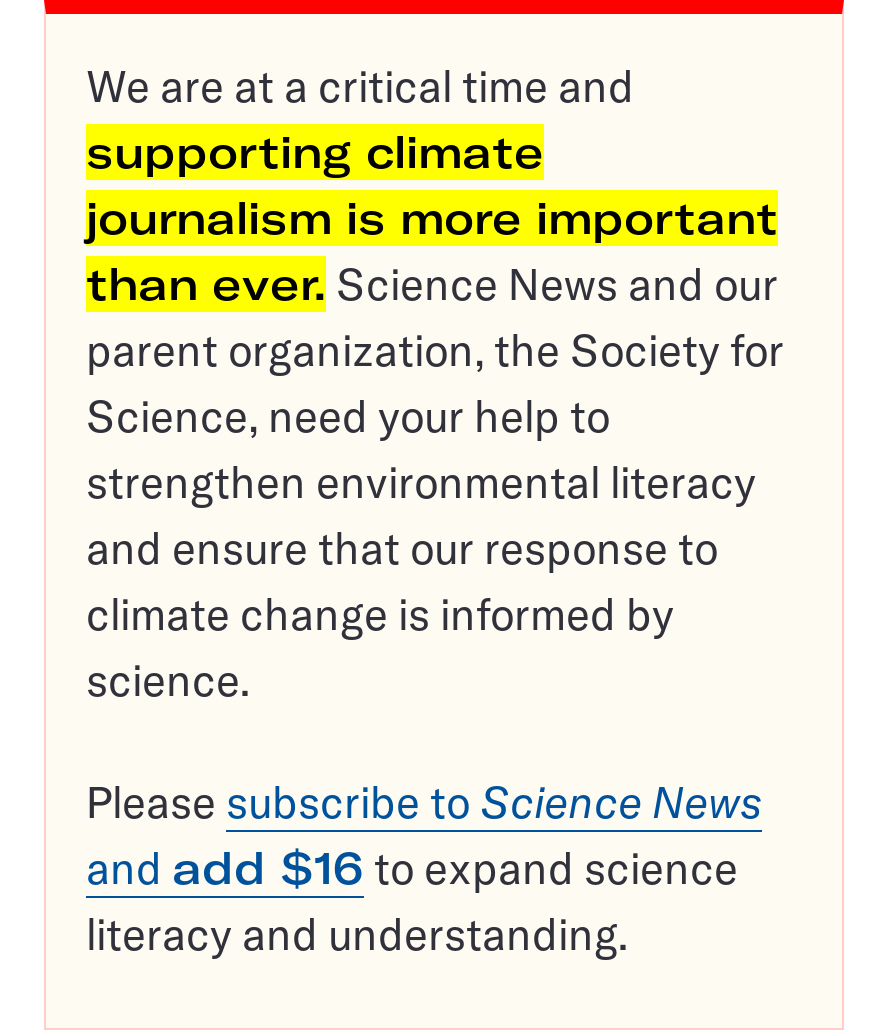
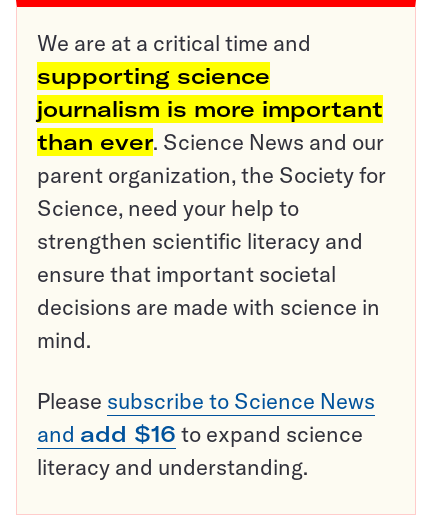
[86,125,544,181] supporting climate -> [37,62,270,90] supporting science
[86,455,756,709] strengthen environmental literacy | and ensure that our response to | climate change is informed by | science. -> [37,227,380,354] strengthen scientific literacy and | ensure that important societal | decisions are made with science in | mind.

